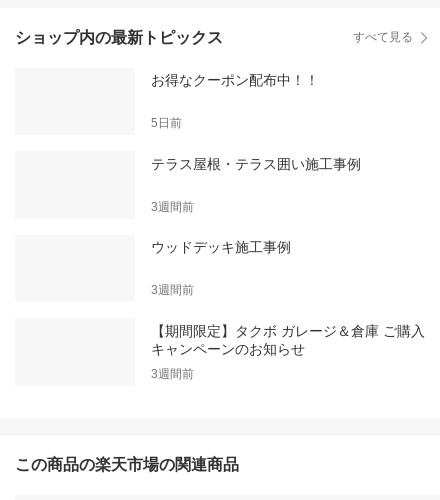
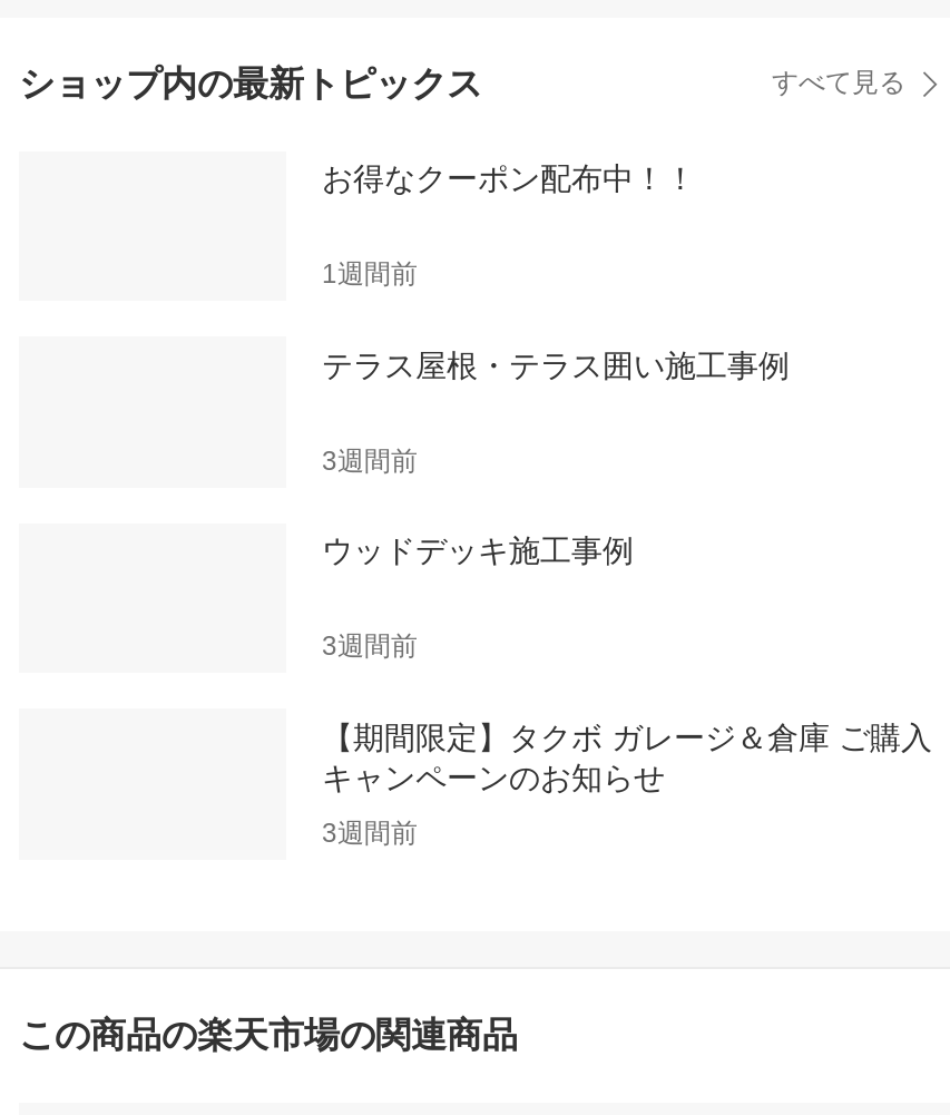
[151,116,182,130] 5日前 -> [322,259,418,290] 1週間前

